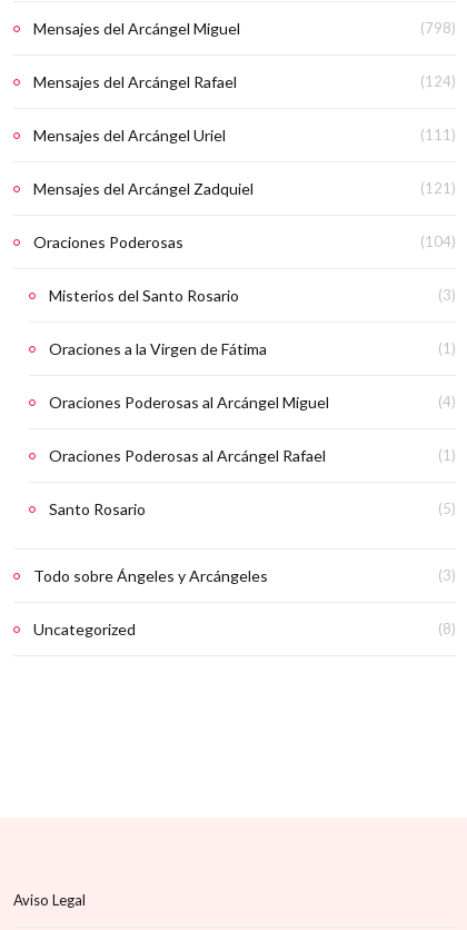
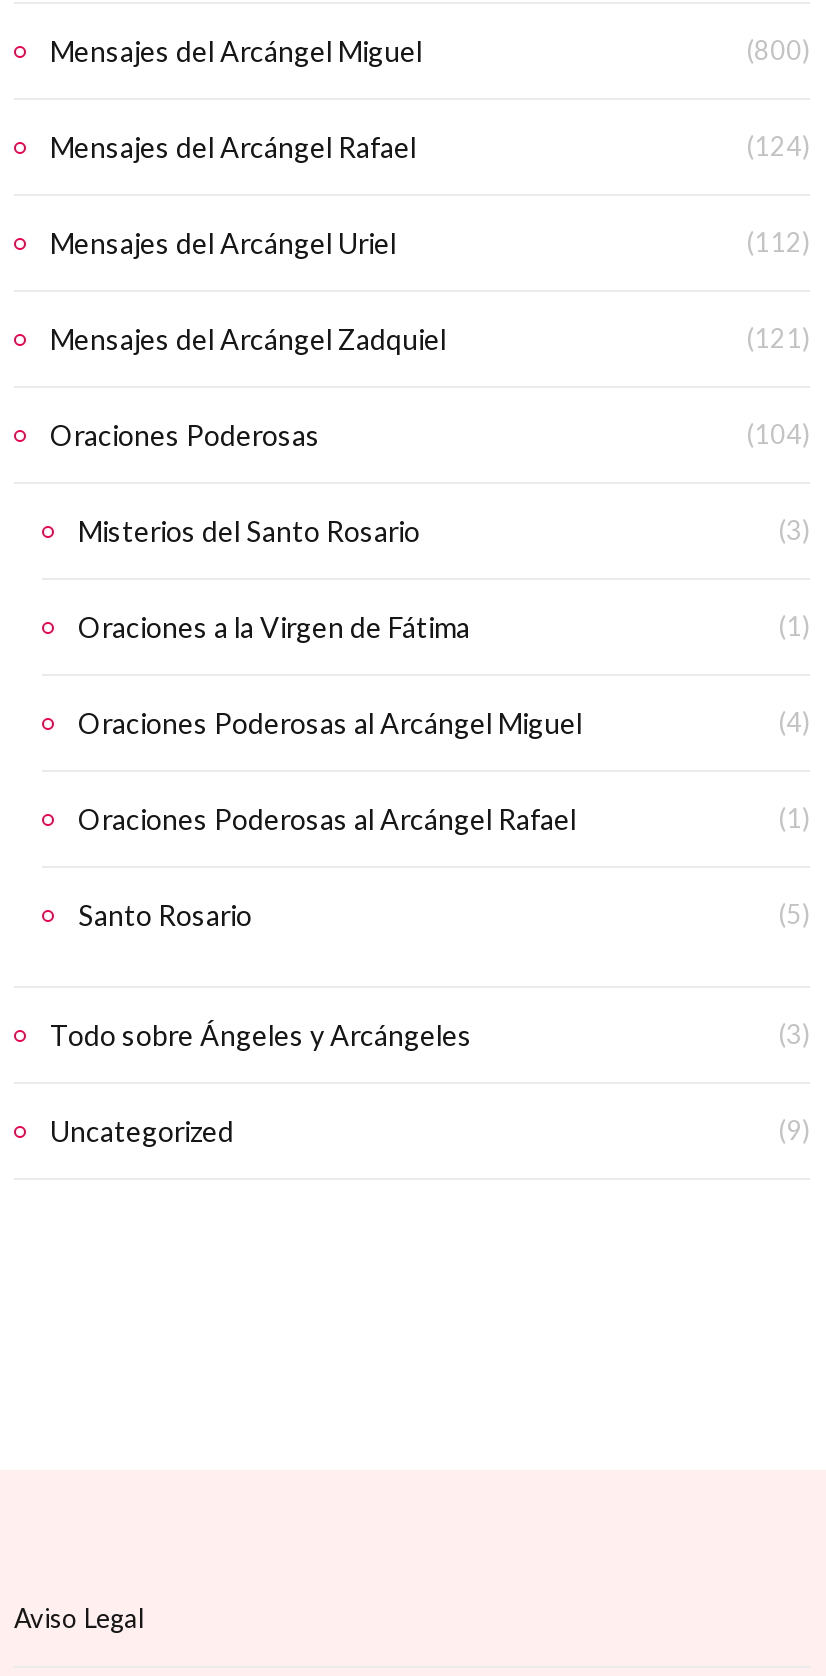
[420,19,456,37] (798) -> [746,34,810,66] (800)
[420,126,456,144] (111) -> [746,226,810,258] (112)
[438,620,456,637] (8) -> [778,1114,810,1146] (9)

